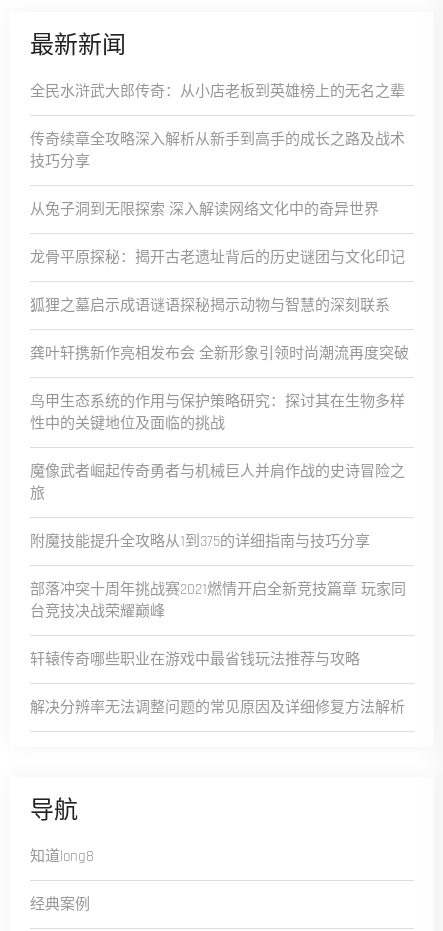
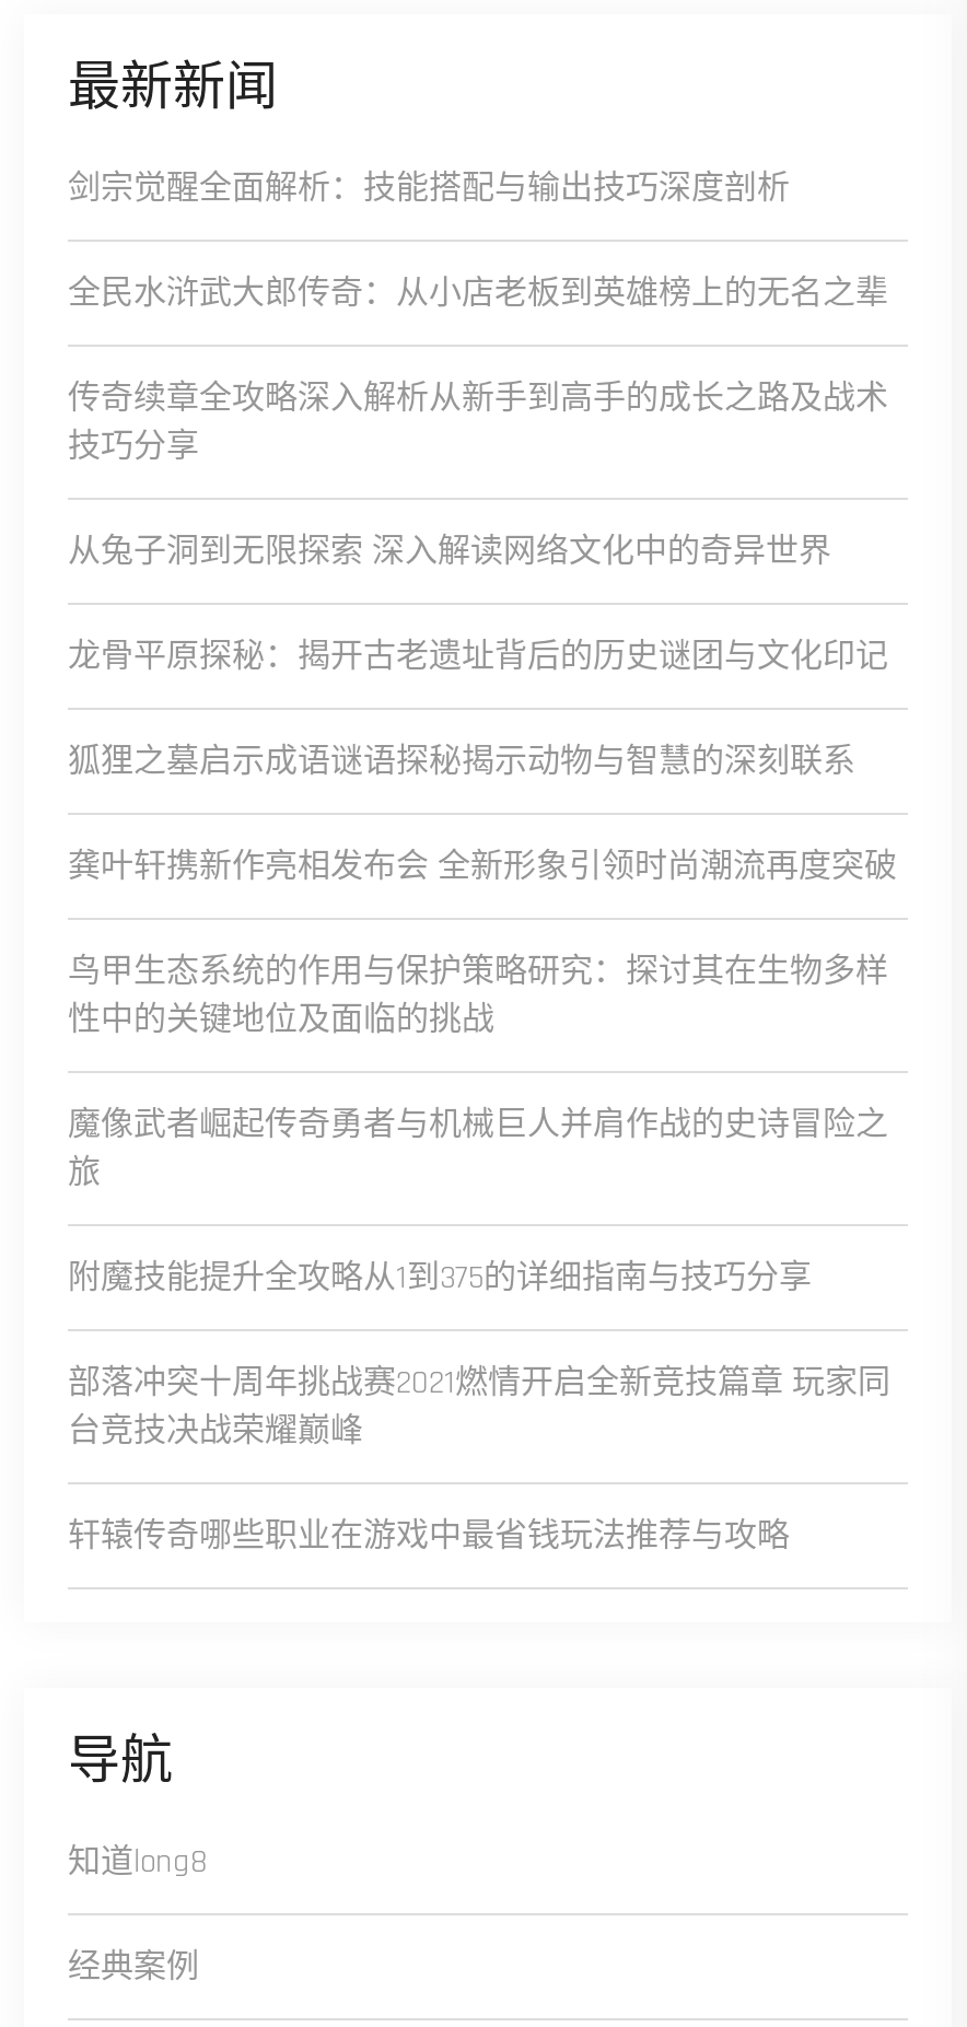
none -> [68,167,790,209] 剑宗觉醒全面解析：技能搭配与输出技巧深度剖析
moved [30,82,409,669] -> [68,272,897,1557]: 全民水浒武大郎传奇：从小店老板到英雄榜上的无名之辈 | 传奇续章全攻略深入解析从新手到高手的成长之路及战术 | 技巧分享 | ... | 台竞技决战荣耀巅峰 | 轩辕传奇哪些职业在游戏中最省钱玩法推荐与攻略
[30,698,405,717] 解决分辨率无法调整问题的常见原因及详细修复方法解析 -> none

